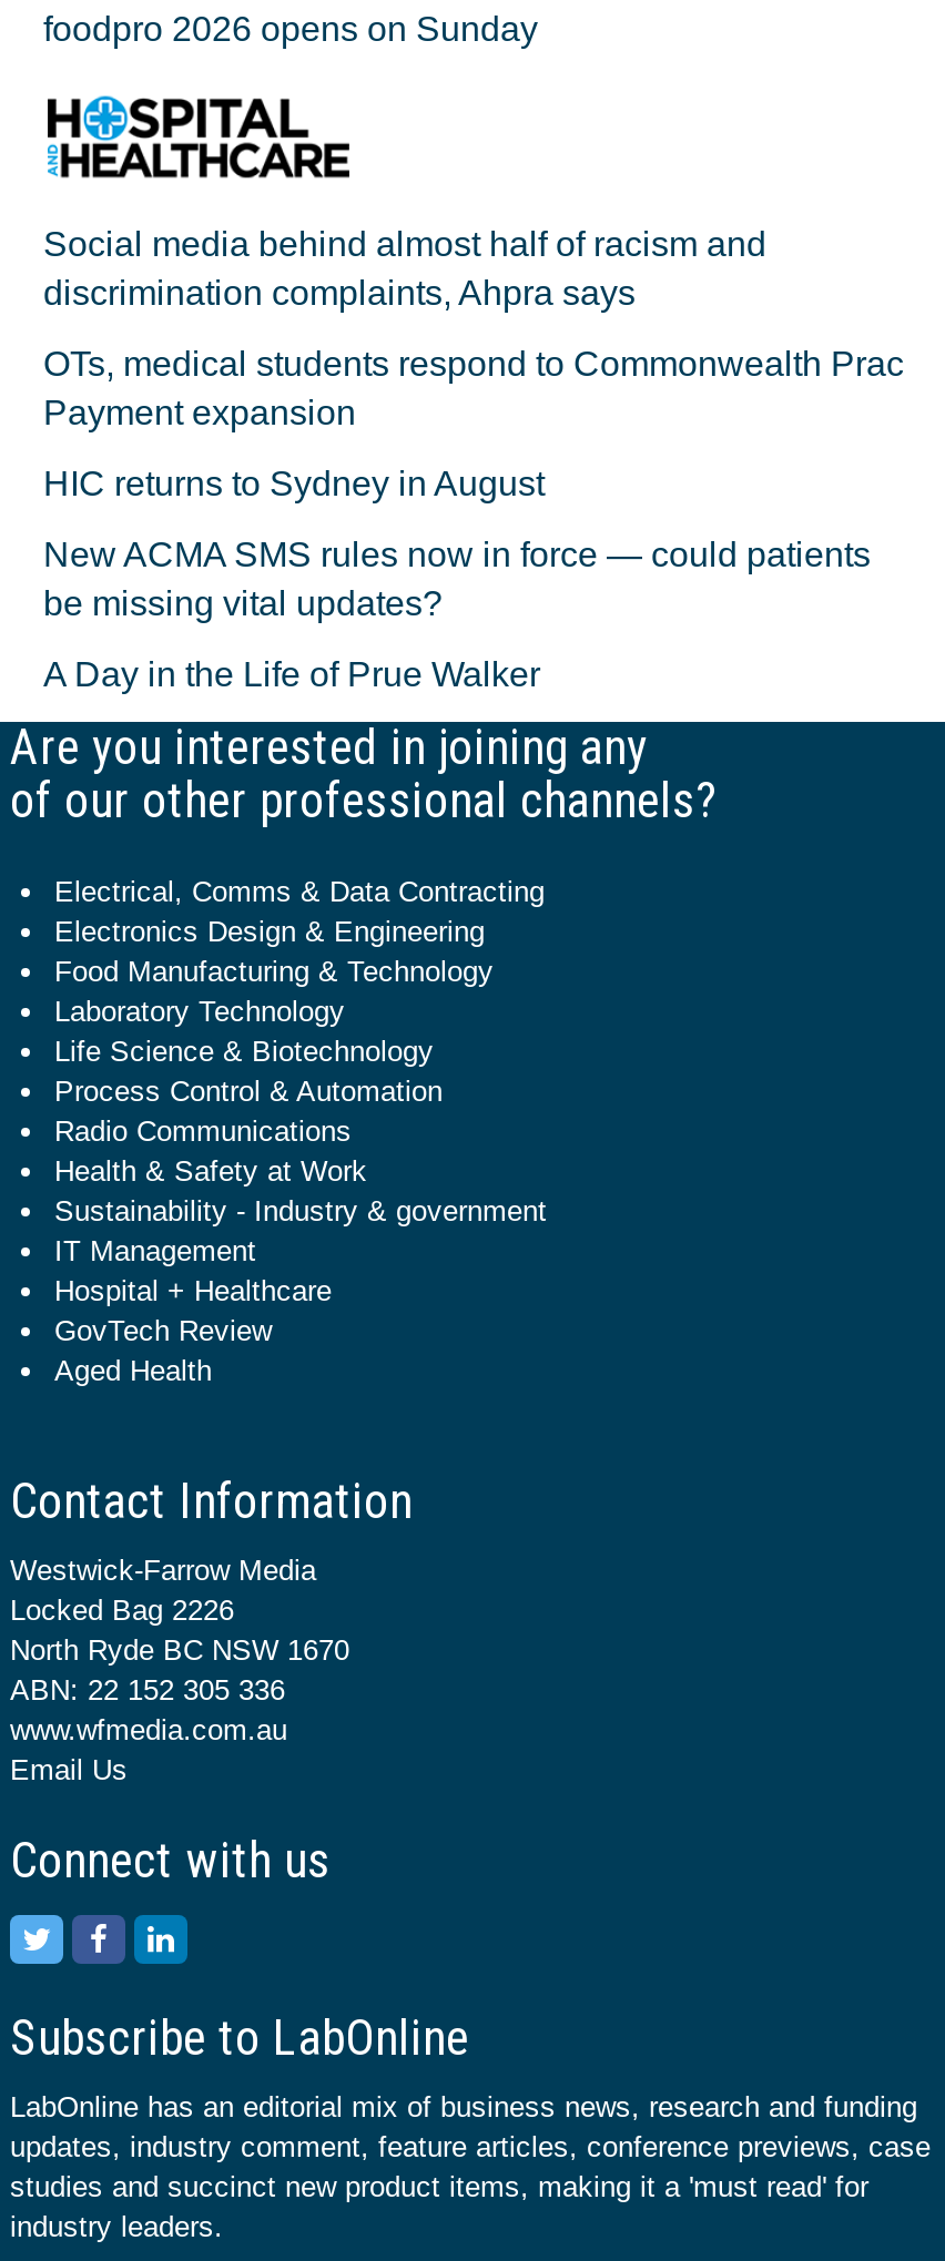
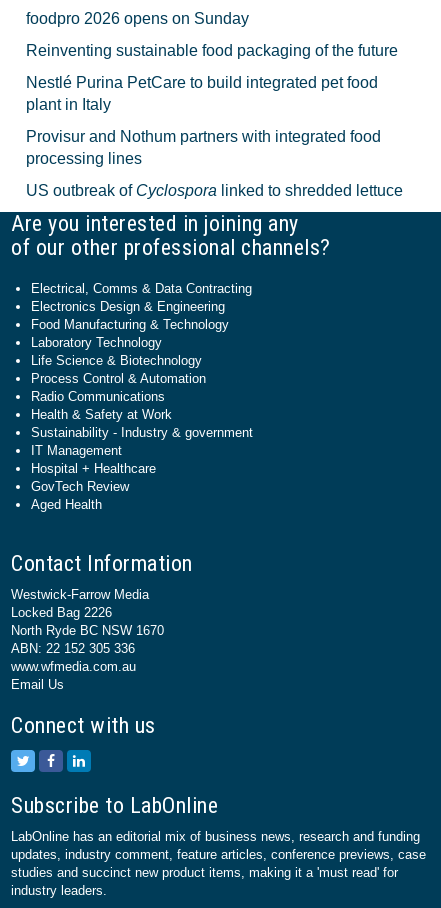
[43,225,904,693] Social media behind almost half of racism and | discrimination complaints, Ahpra says | OTs, medical students respond to Commonwealth Prac | Payment expansion | HIC returns to Sydney in August | New ACMA SMS rules now in force — could patients | be missing vital updates? | A Day in the Life of Prue Walker -> [26,42,403,199] Reinventing sustainable food packaging of the future | Nestlé Purina PetCare to build integrated pet food | plant in Italy | Provisur and Nothum partners with integrated food | processing lines | US outbreak of Cyclospora linked to shredded lettuce

